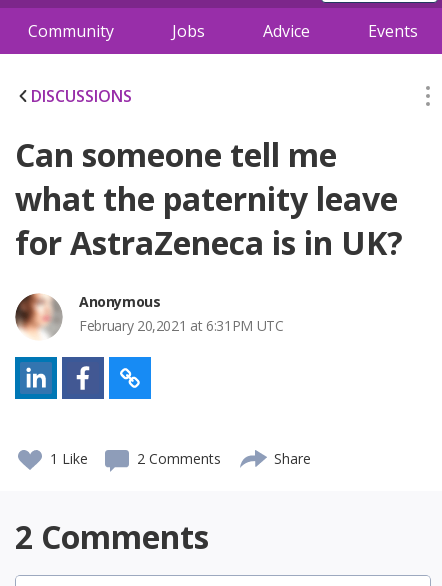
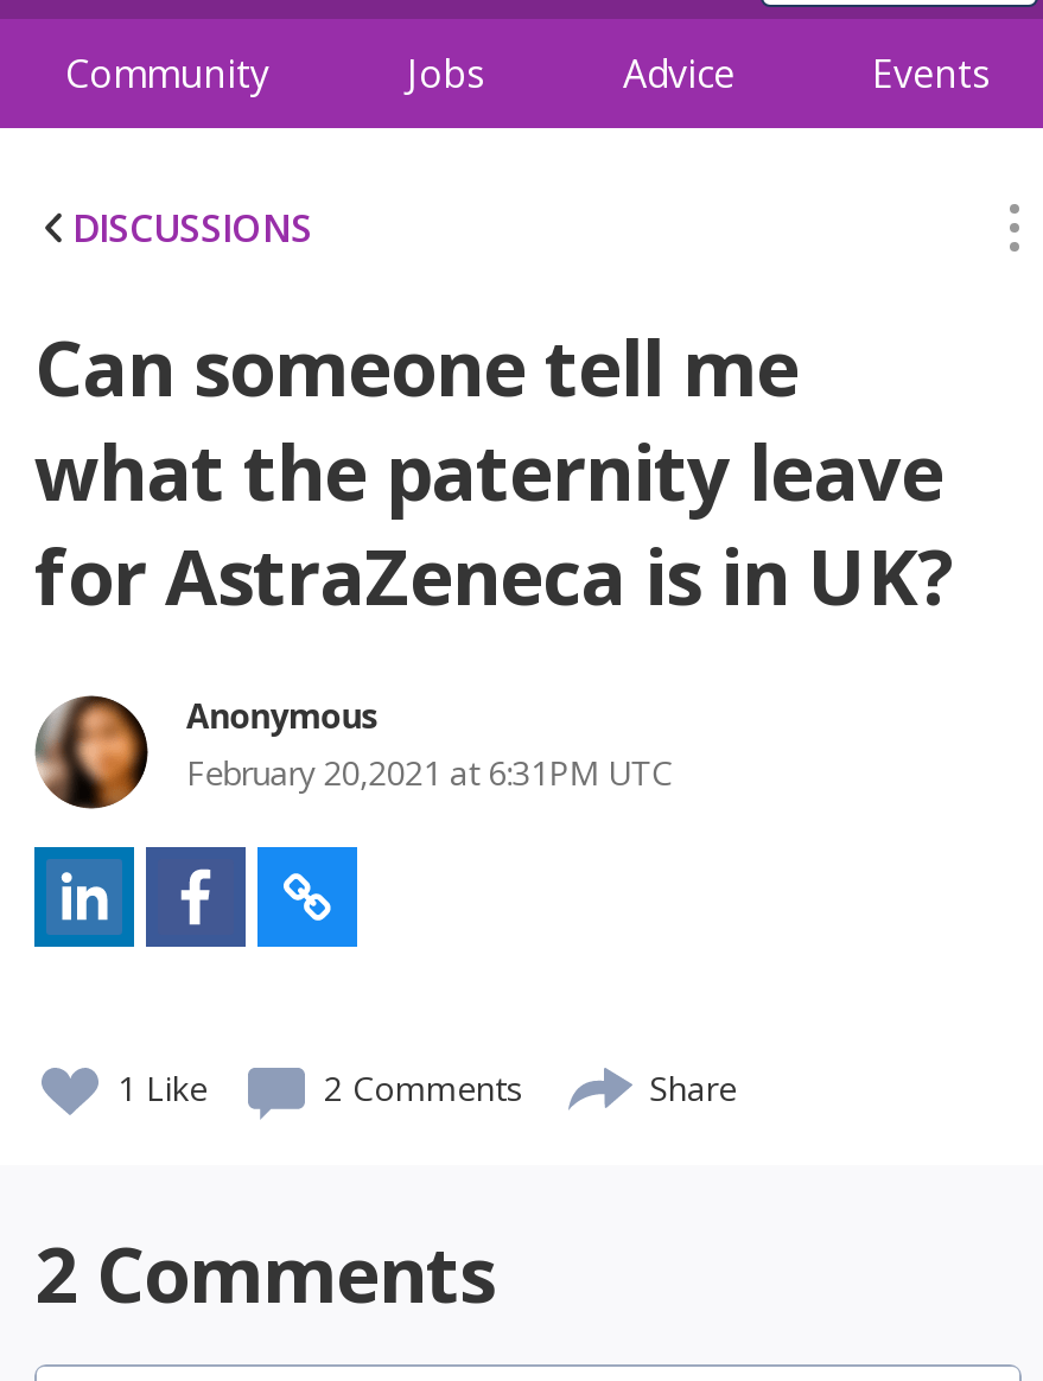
[16,293,62,341] [image] -> [34,693,148,812] [image]

